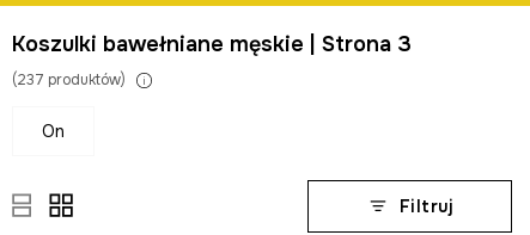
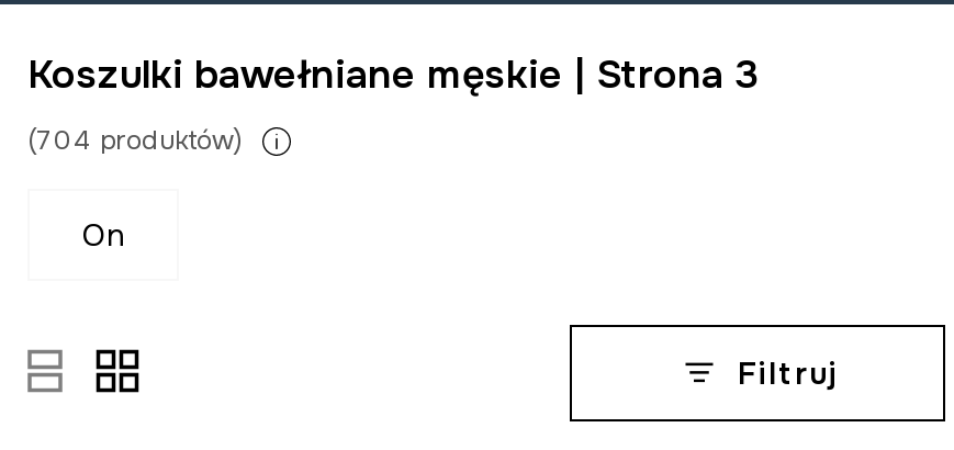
[12,70,126,89] (237 produktów) -> [27,123,243,158] (704 produktów)

